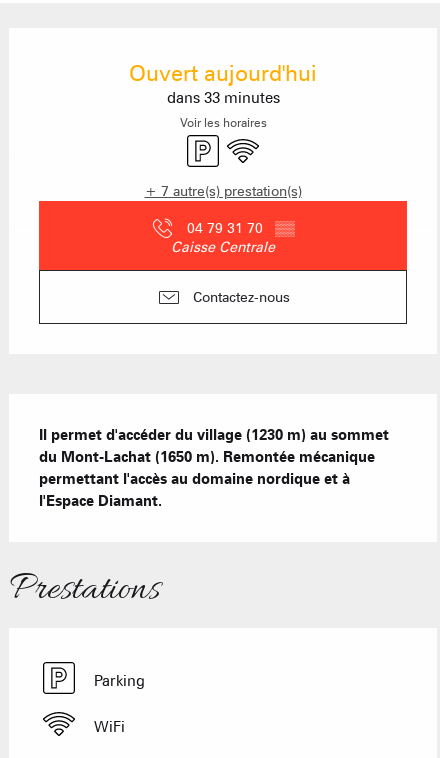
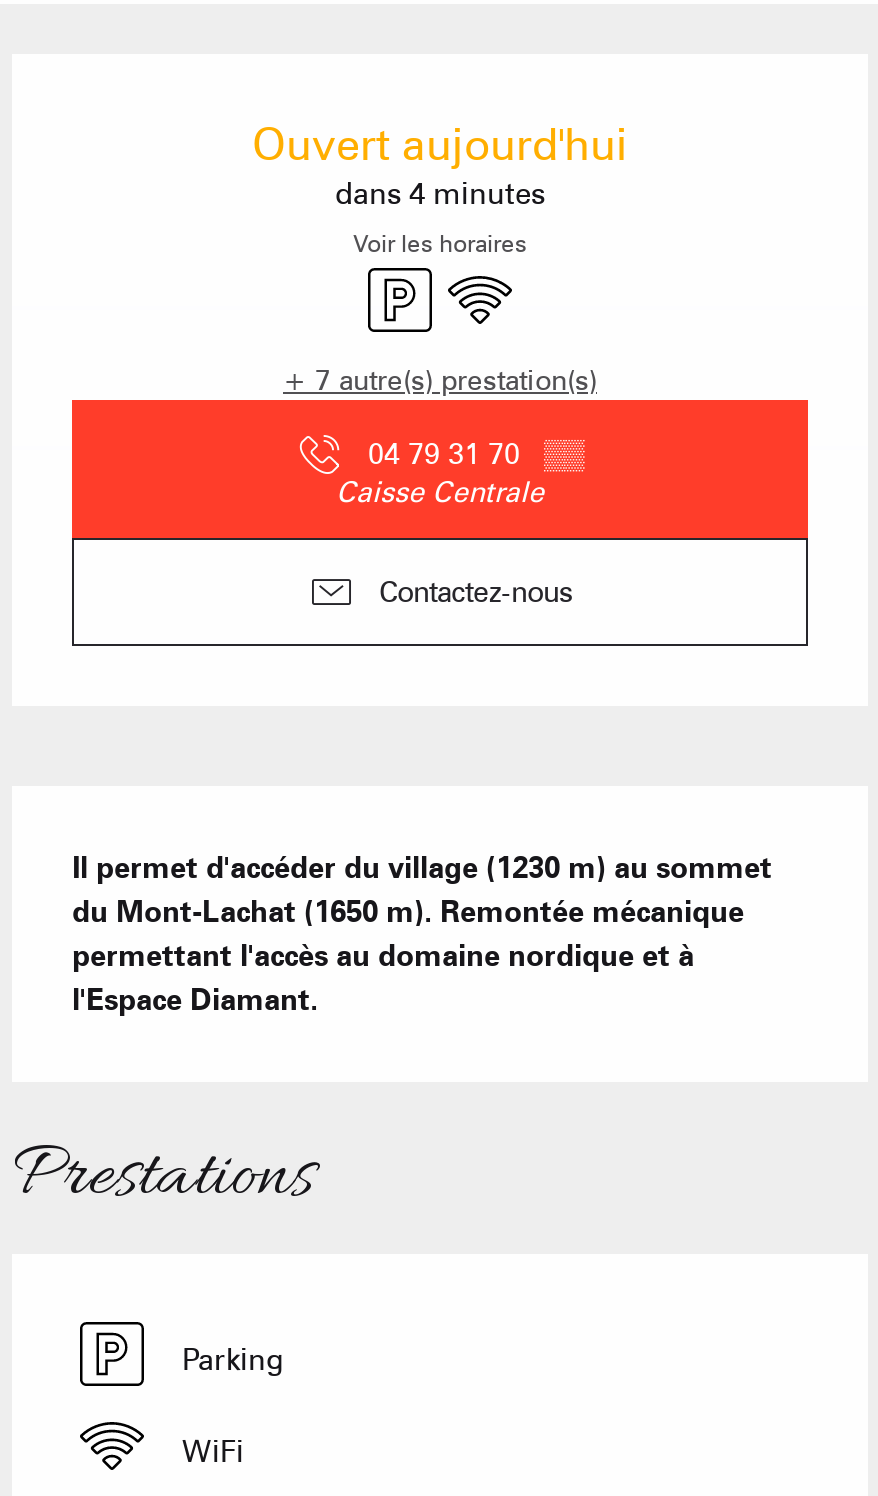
[166,89,279,107] dans 33 minutes -> [335,176,545,212] dans 4 minutes

